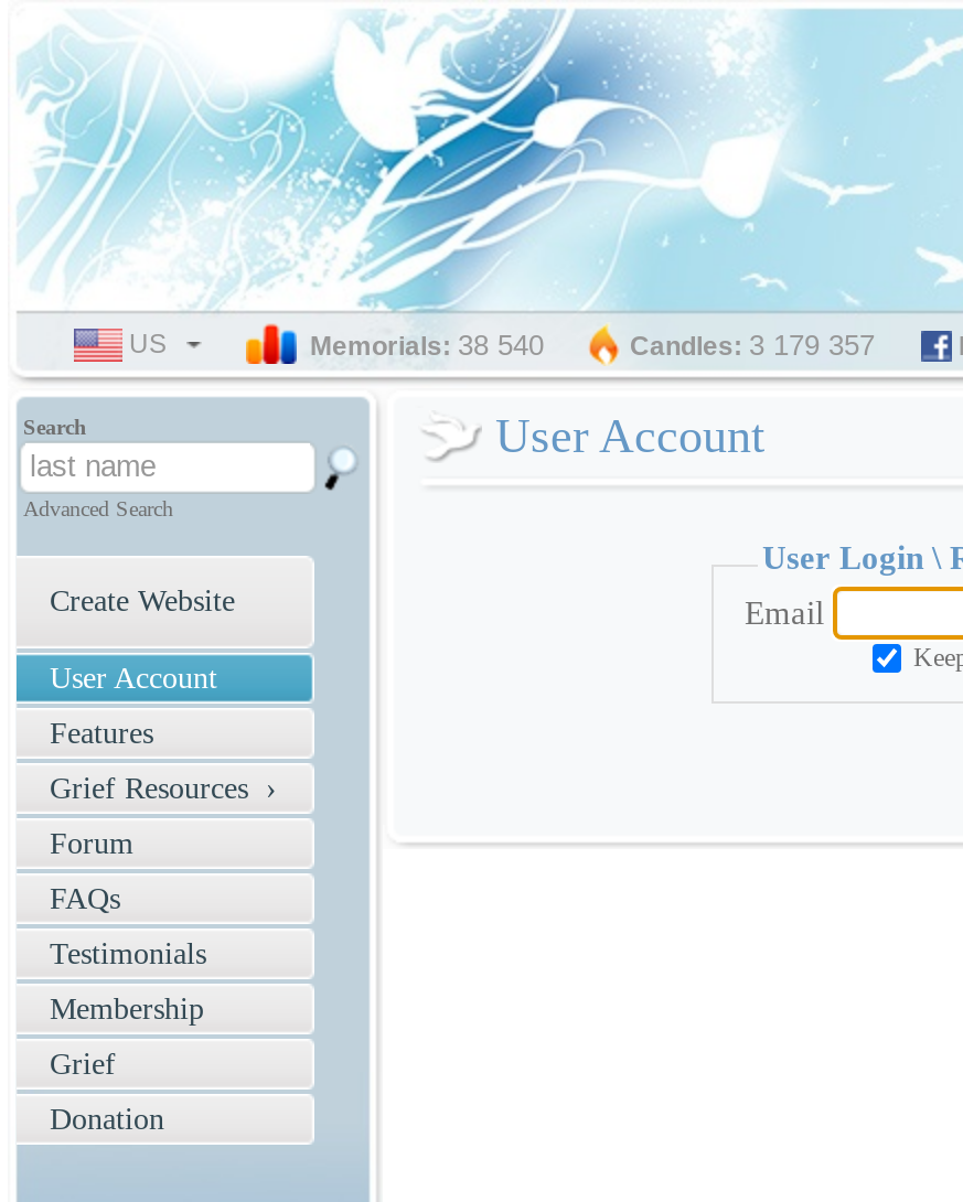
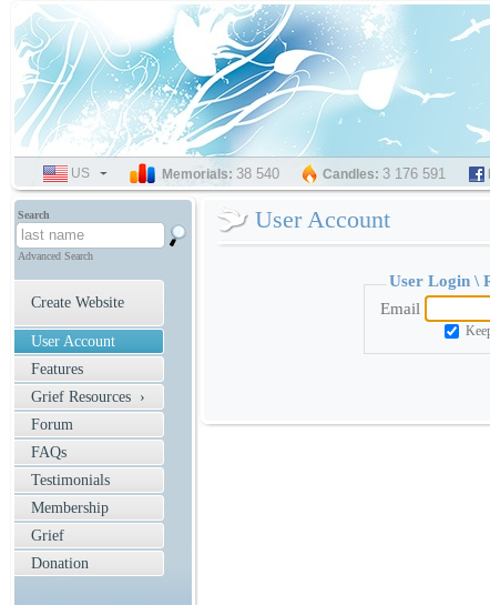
[630,329,875,362] Candles: 3 179 357 -> [323,165,446,182] Candles: 3 176 591

